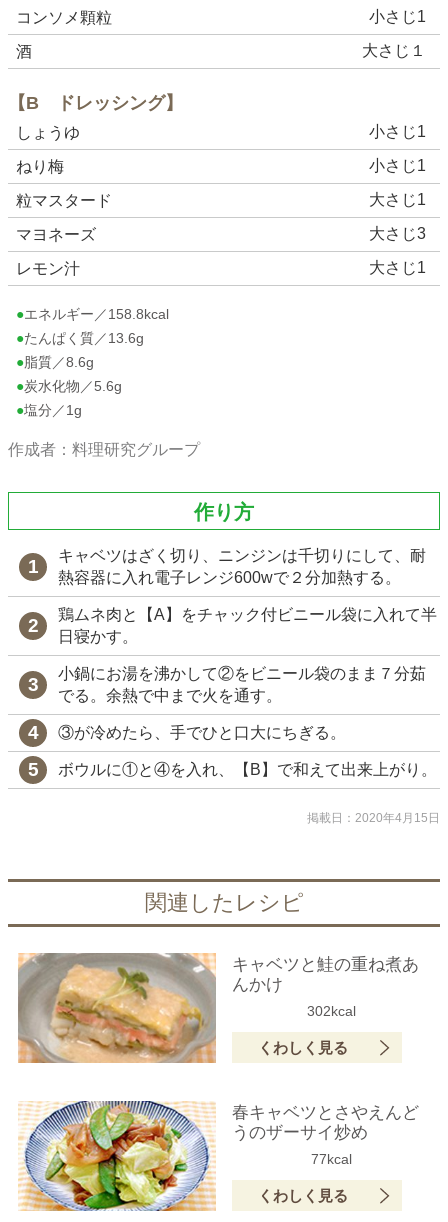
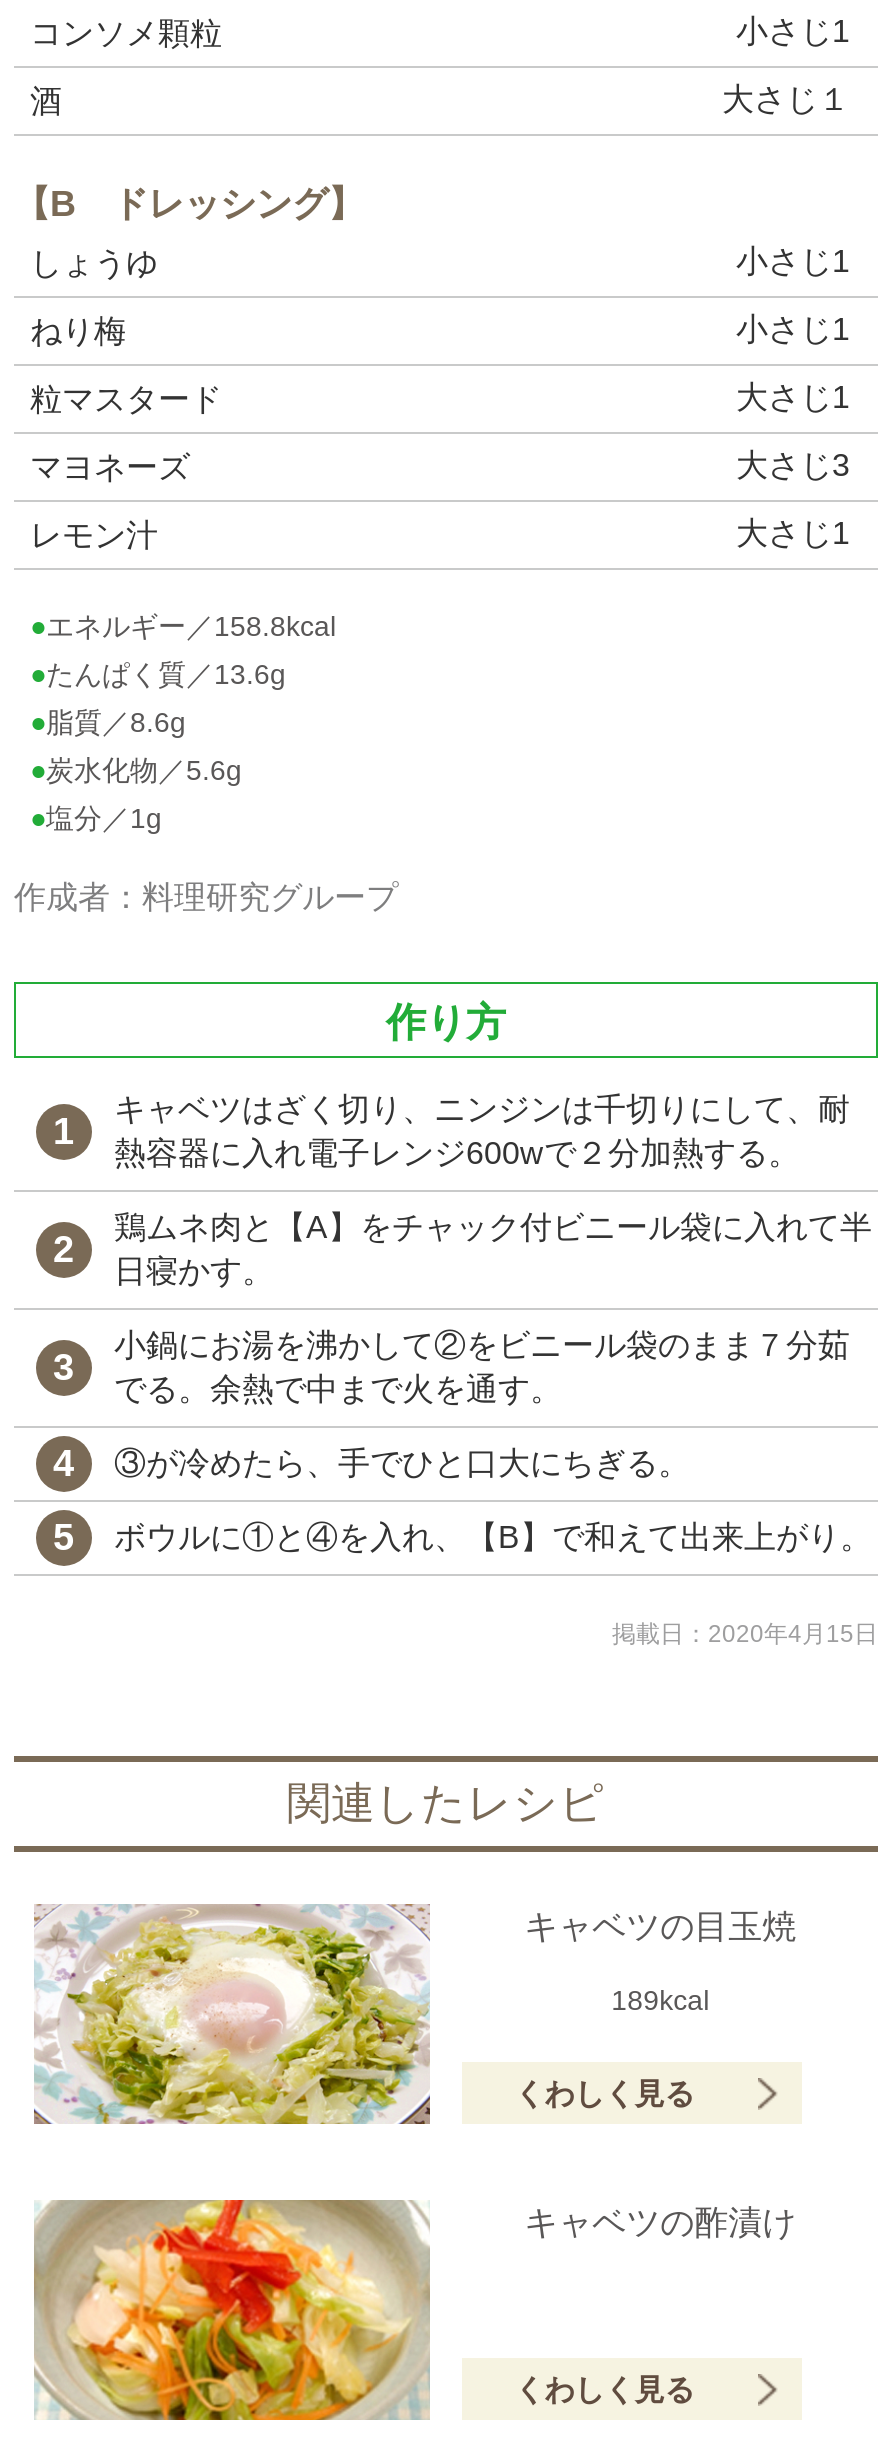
[17,953,217,1064] [image] -> [34,1904,430,2126] [image]
[232,955,419,1019] キャベツと鮭の重ね煮あ | んかけ | 302kcal -> [524,1908,796,2015] キャベツの目玉焼 | 189kcal
[18,1100,216,1212] [image] -> [34,2198,430,2422] [image]
[232,1103,419,1167] 春キャベツとさやえんど | うのザーサイ炒め | 77kcal -> [524,2204,796,2242] キャベツの酢漬け

